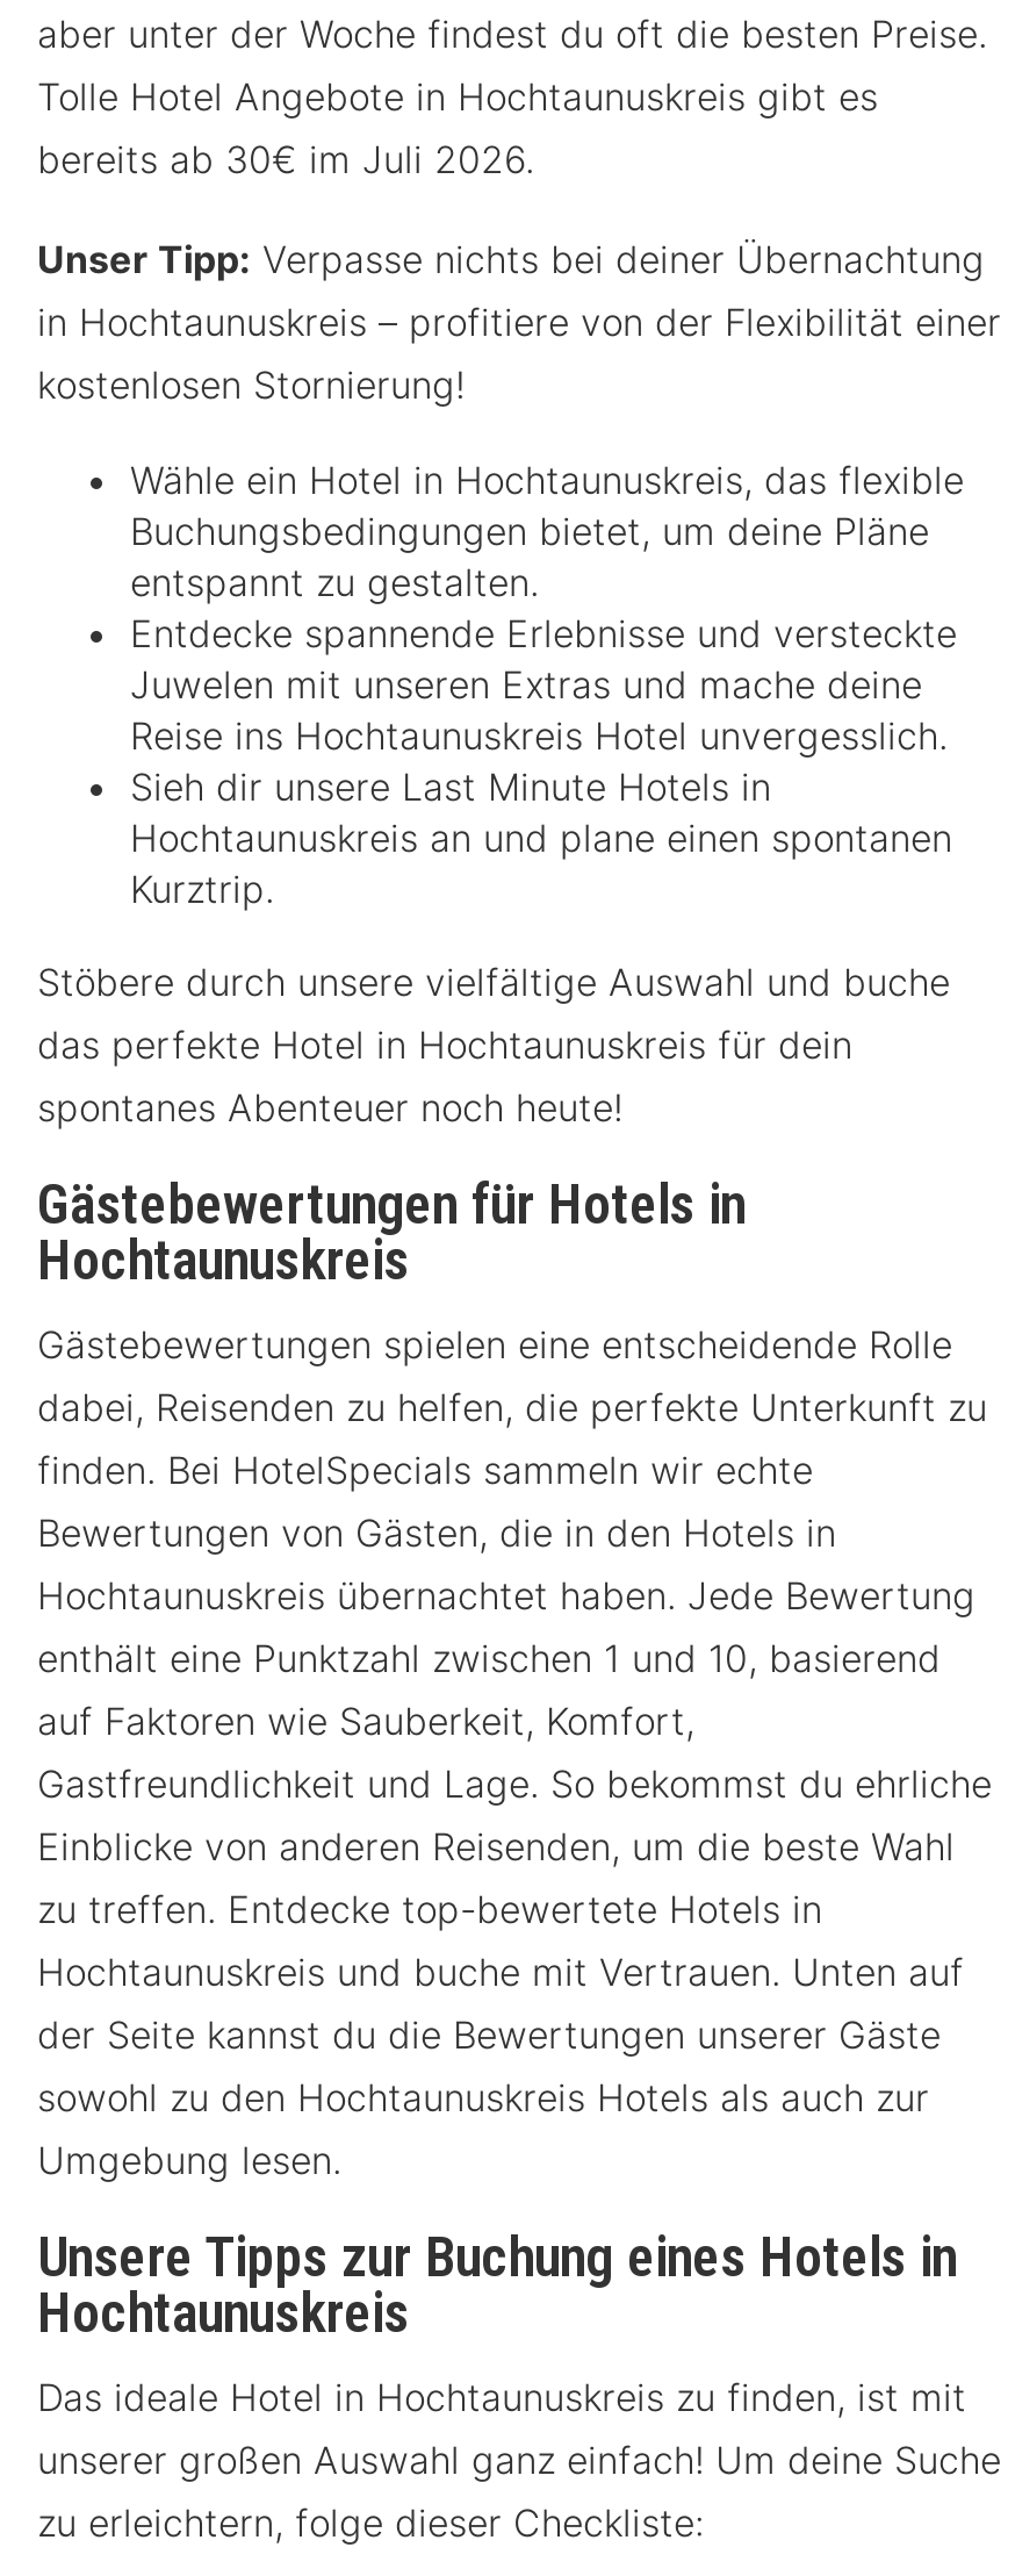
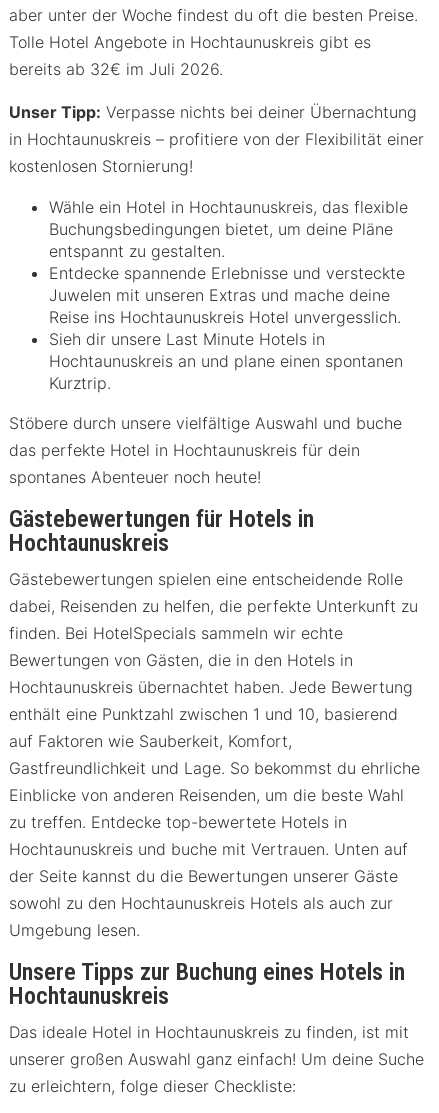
[37,136,534,182] bereits ab 30€ im Juli 2026. -> [9,59,223,79] bereits ab 32€ im Juli 2026.

